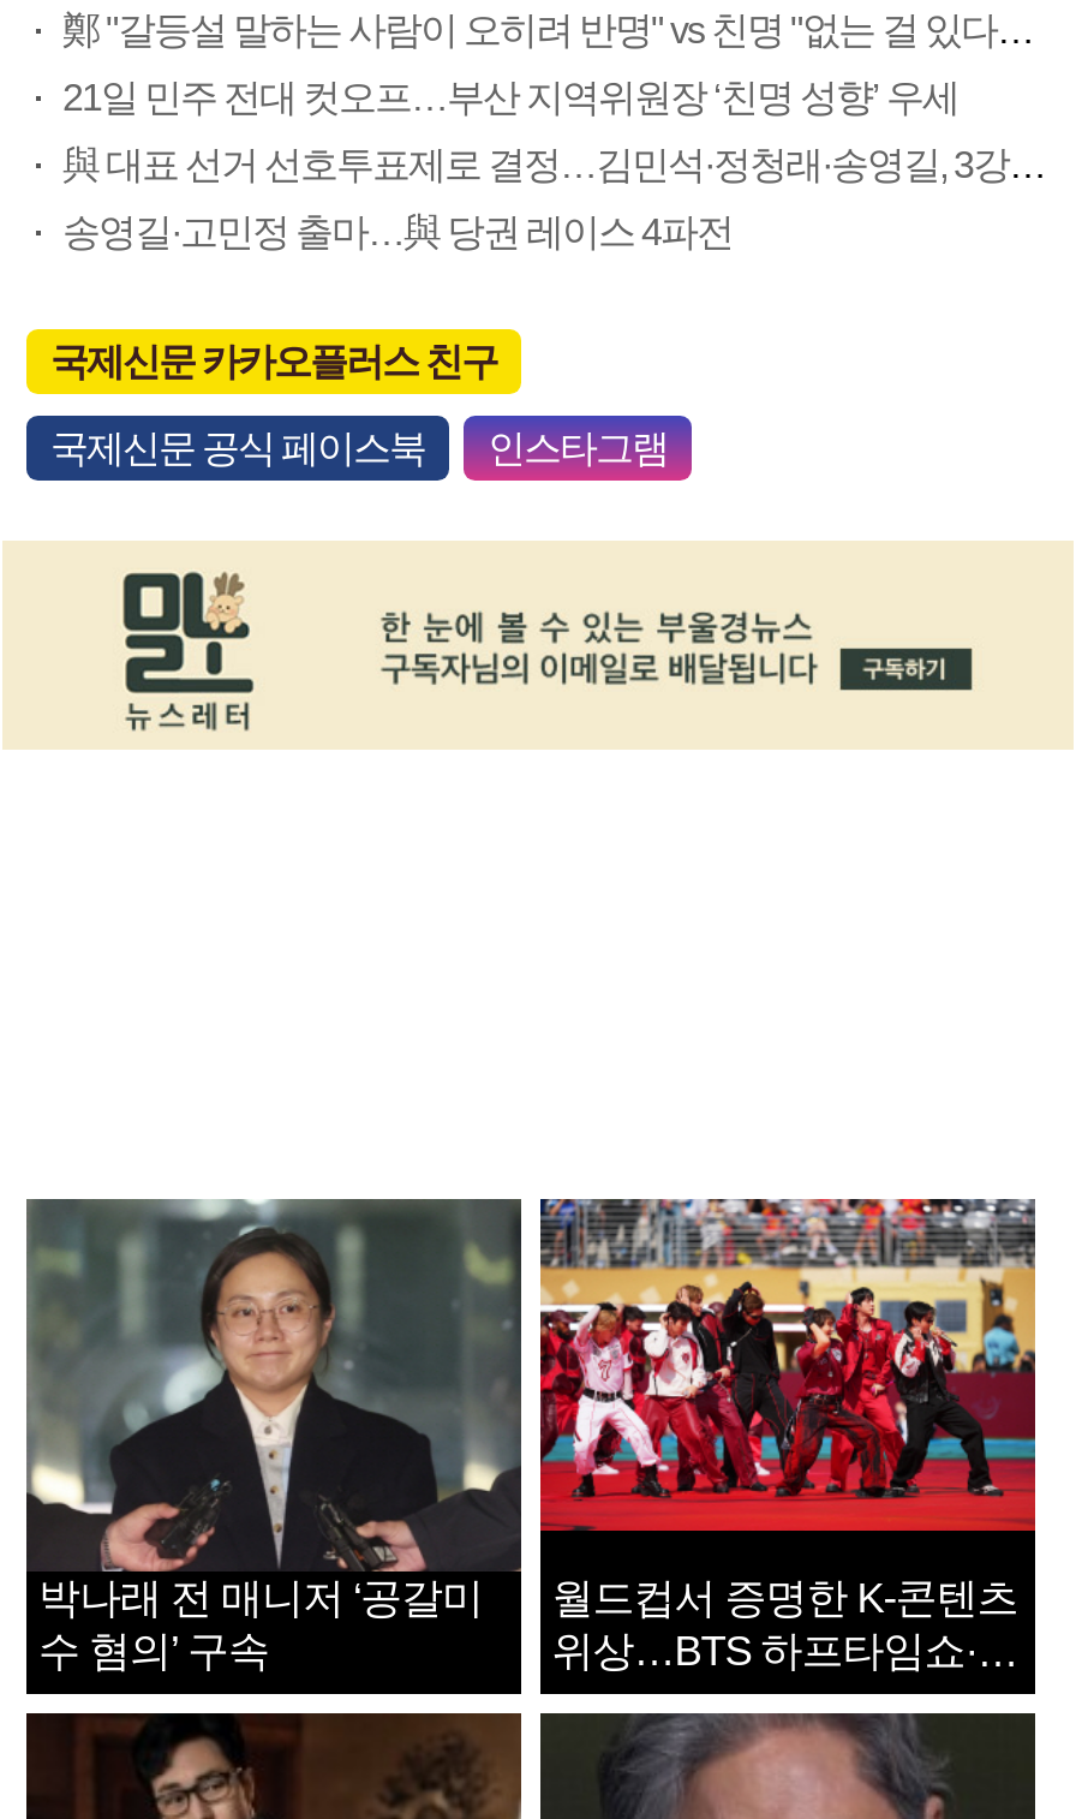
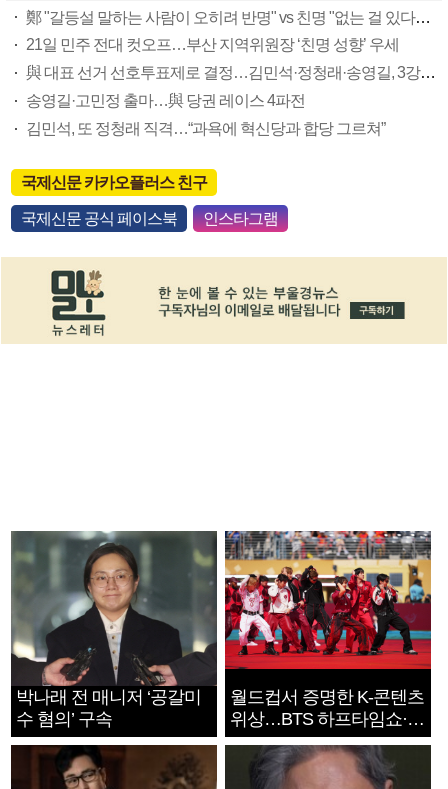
none -> [26,120,385,137] 김민석, 또 정청래 직격…“과욕에 혁신당과 합당 그르쳐”

